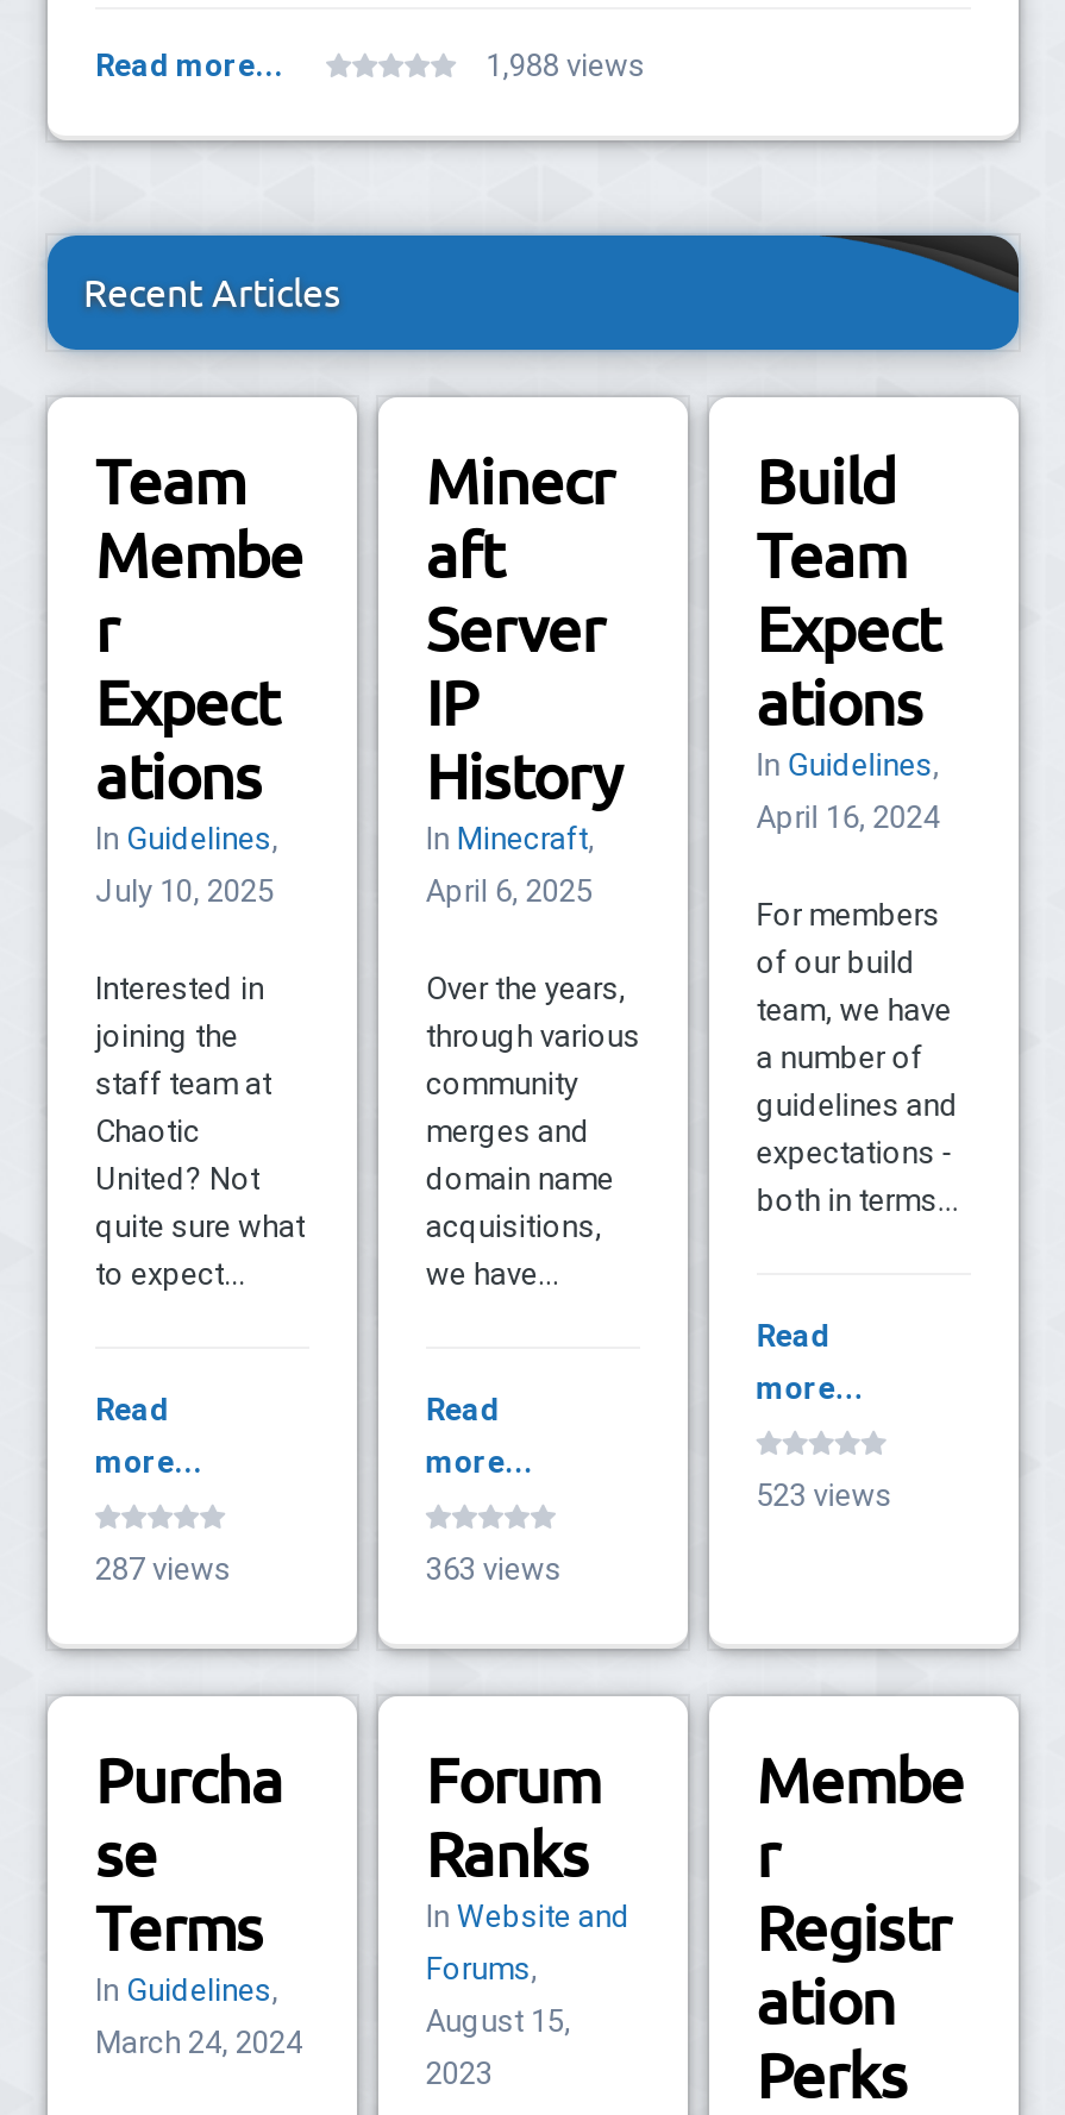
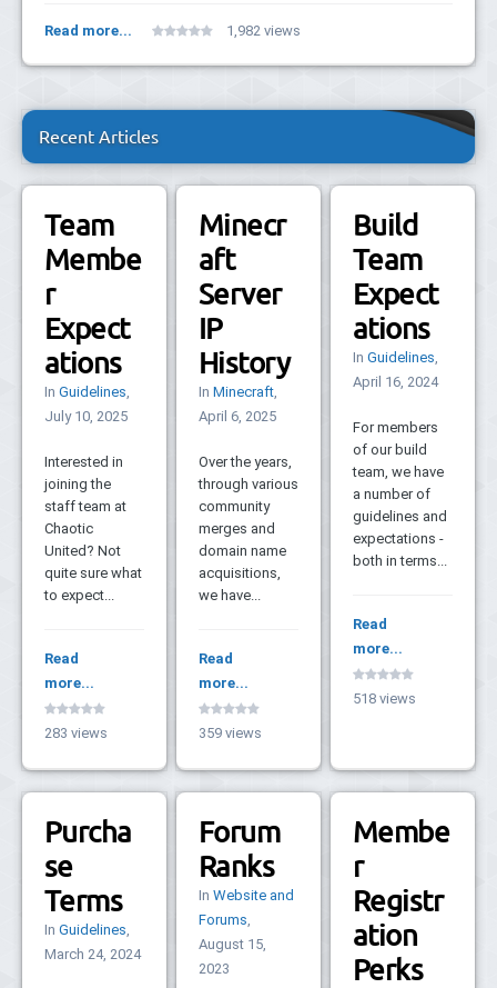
[485,48,645,84] 1,988 views -> [226,23,301,39] 1,982 views
[756,1478,892,1514] 523 views -> [353,691,416,707] 518 views
[95,1552,231,1588] 287 views -> [44,725,108,742] 283 views
[426,1552,561,1588] 363 views -> [198,725,262,742] 359 views

